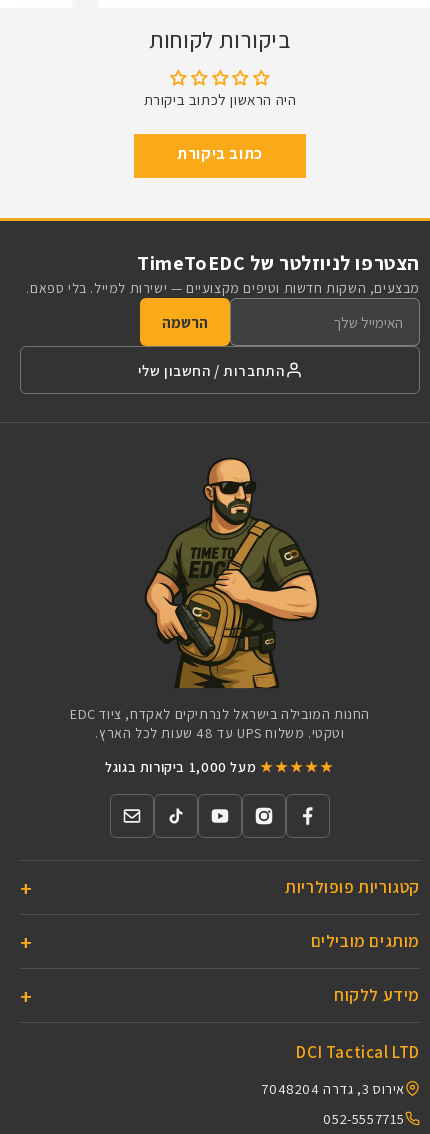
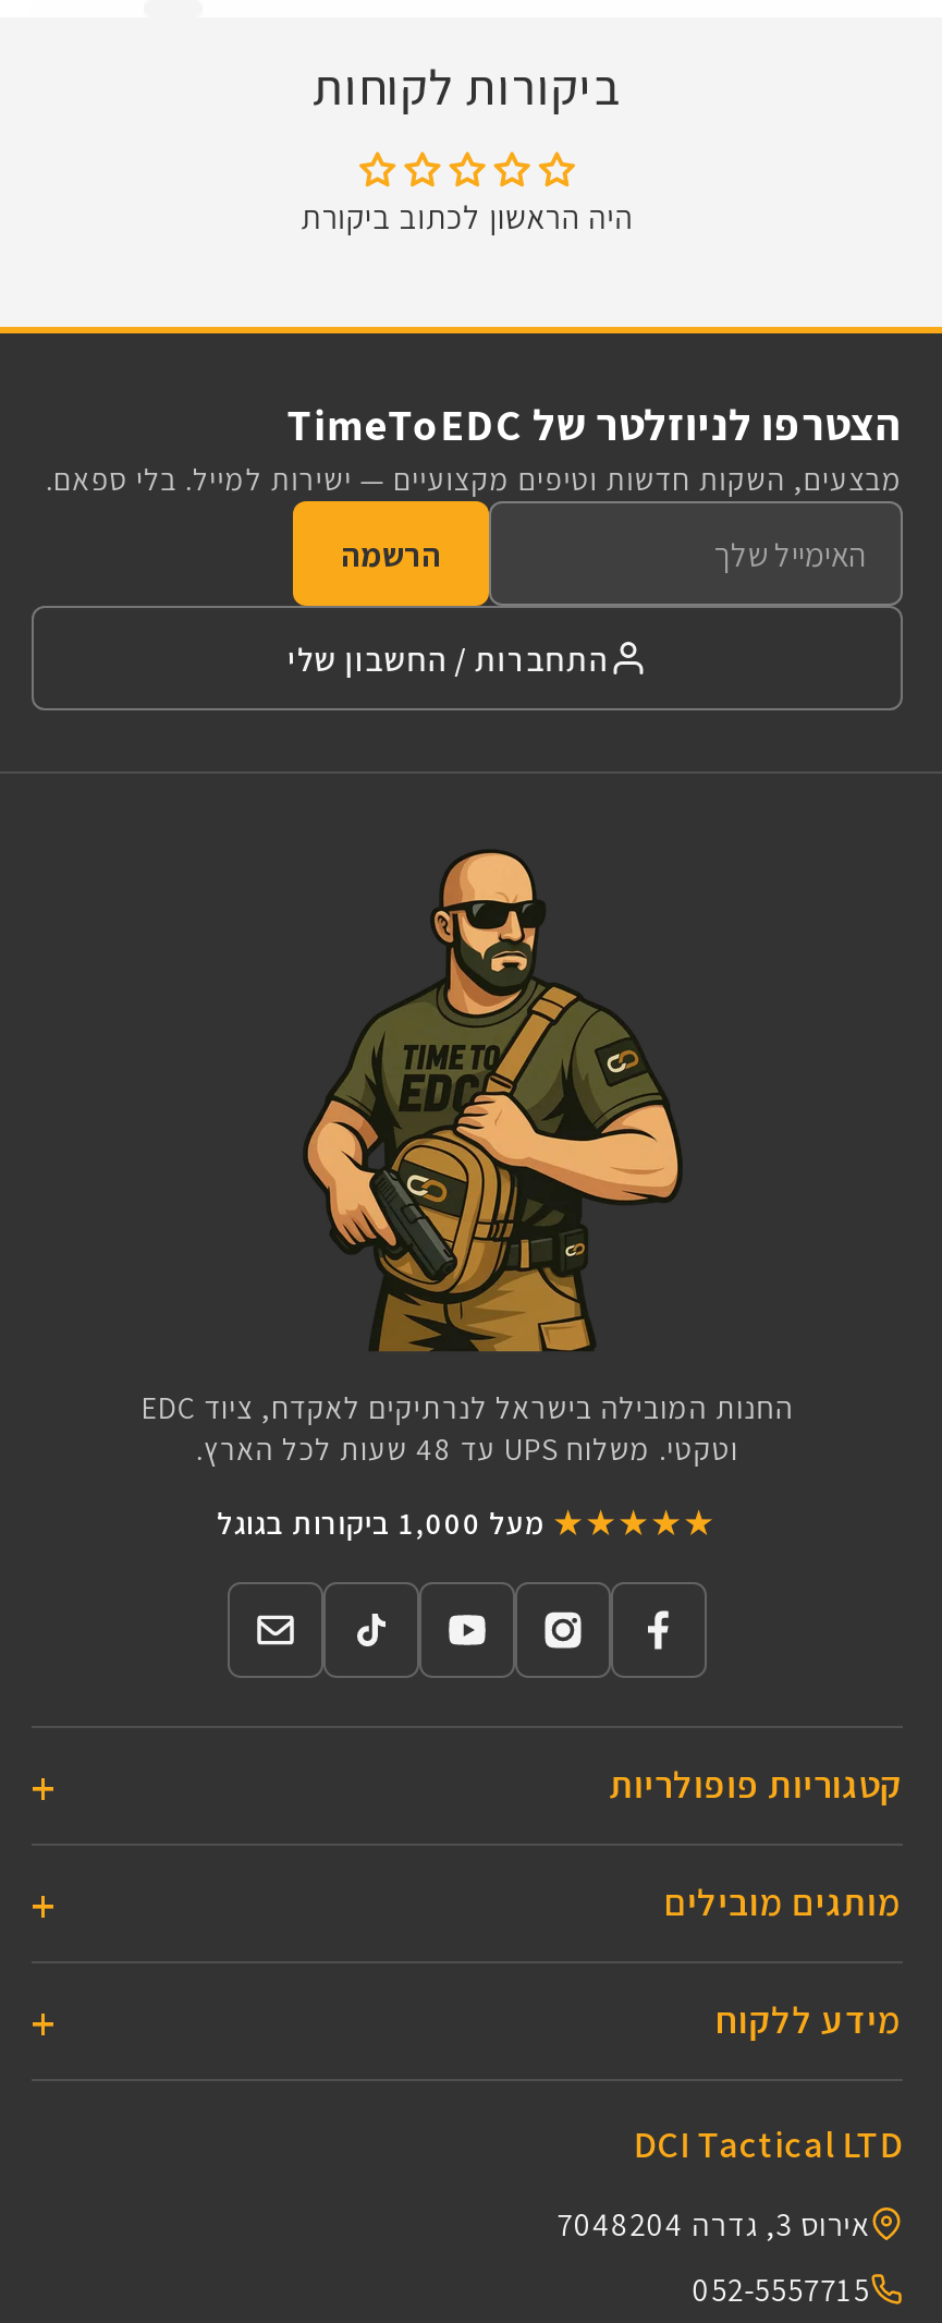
[177,143,263,164] כתוב ביקורת -> none

